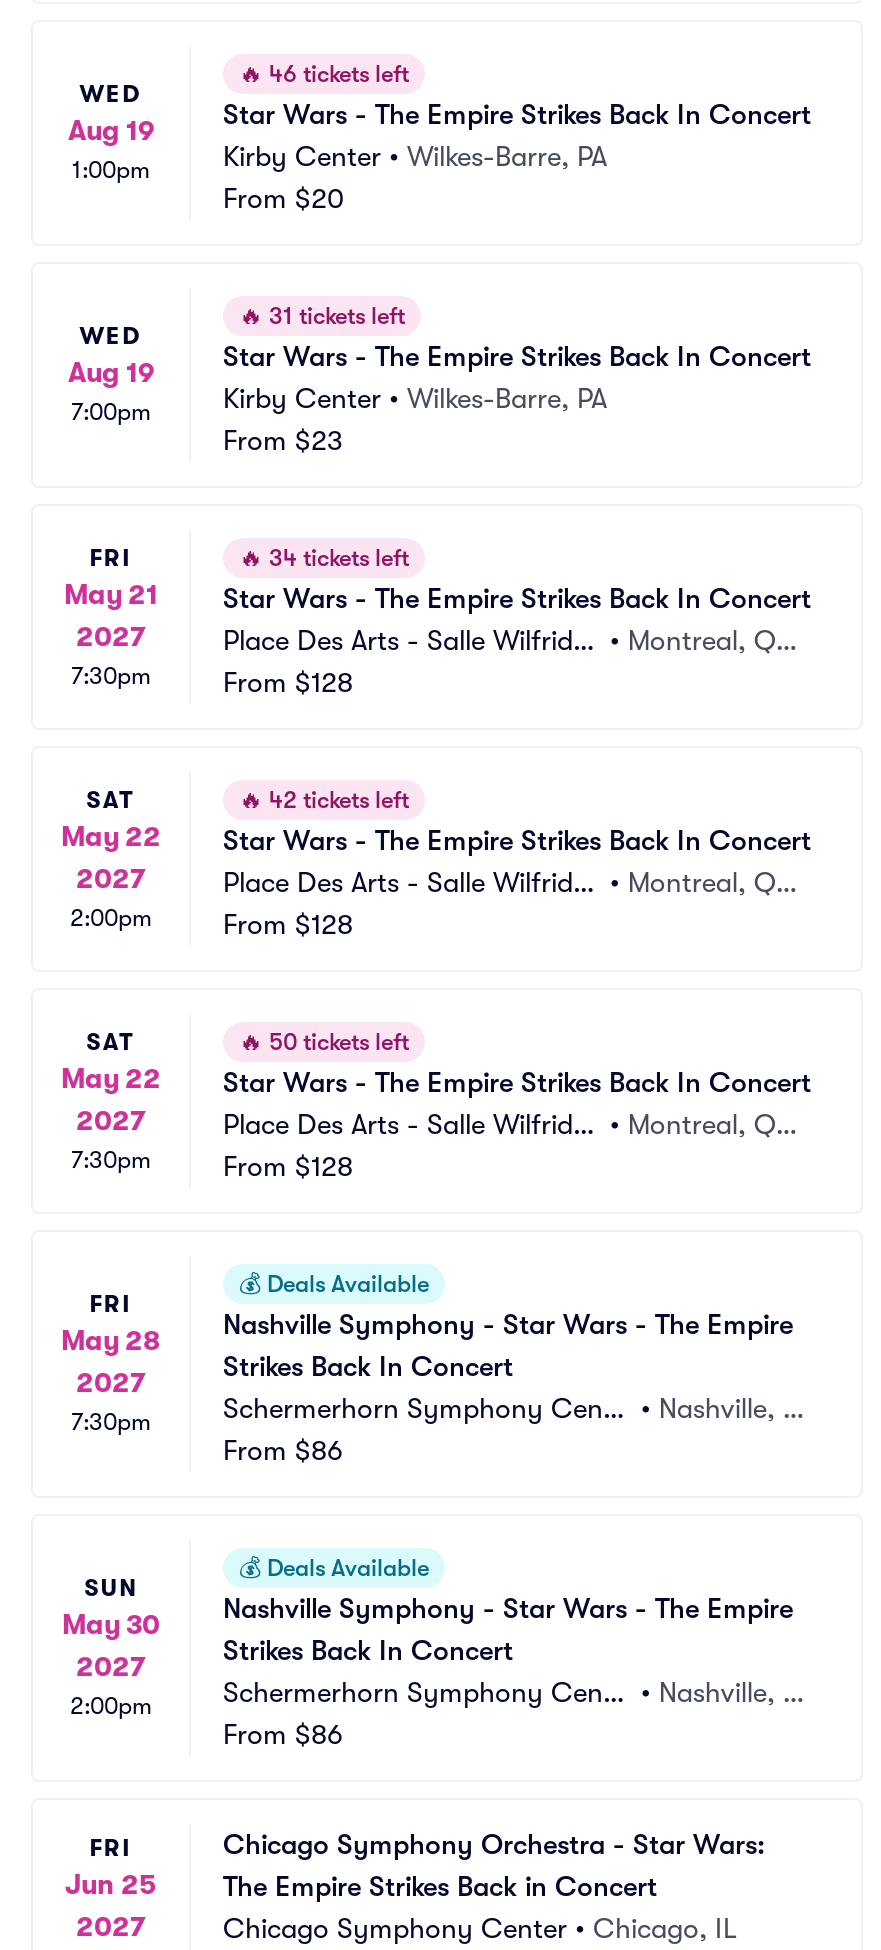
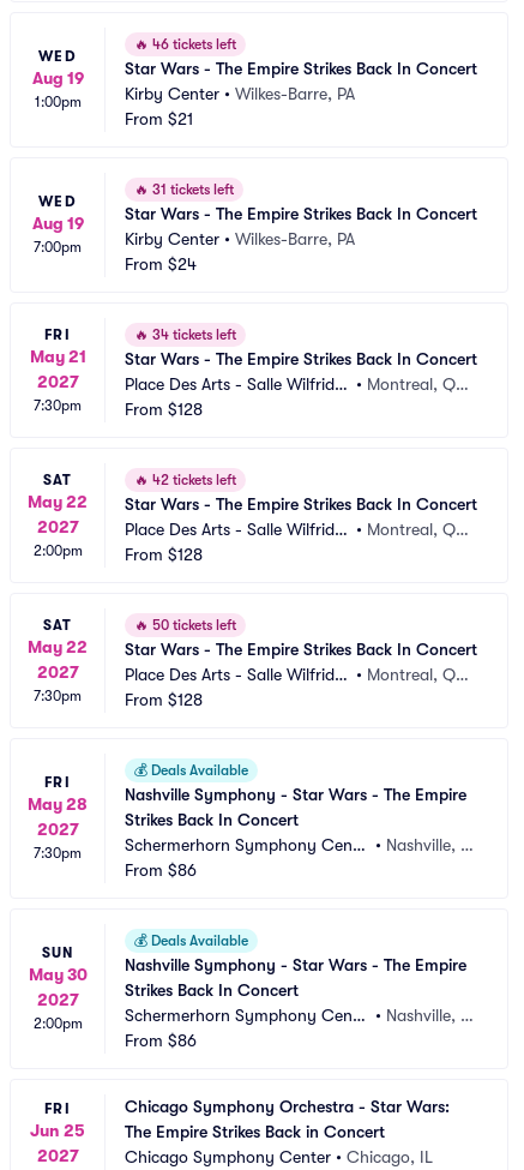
[223,182,345,214] From $20 -> [125,109,193,128] From $21
[223,424,343,456] From $23 -> [125,254,197,274] From $24

